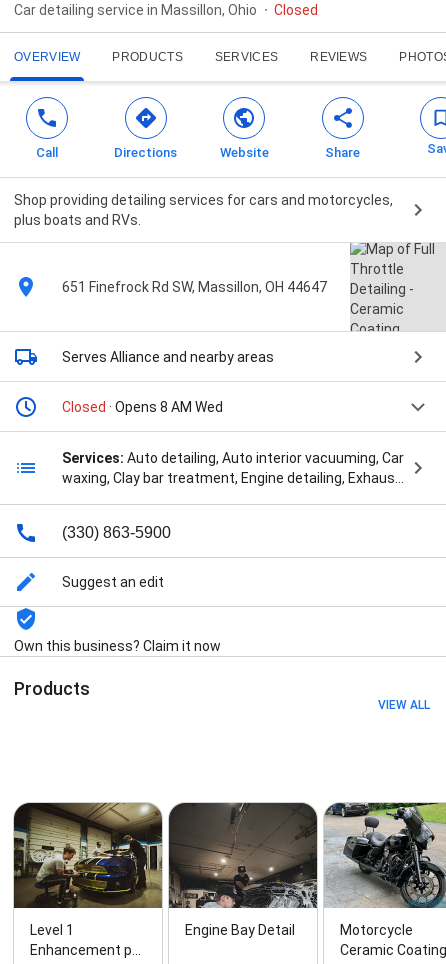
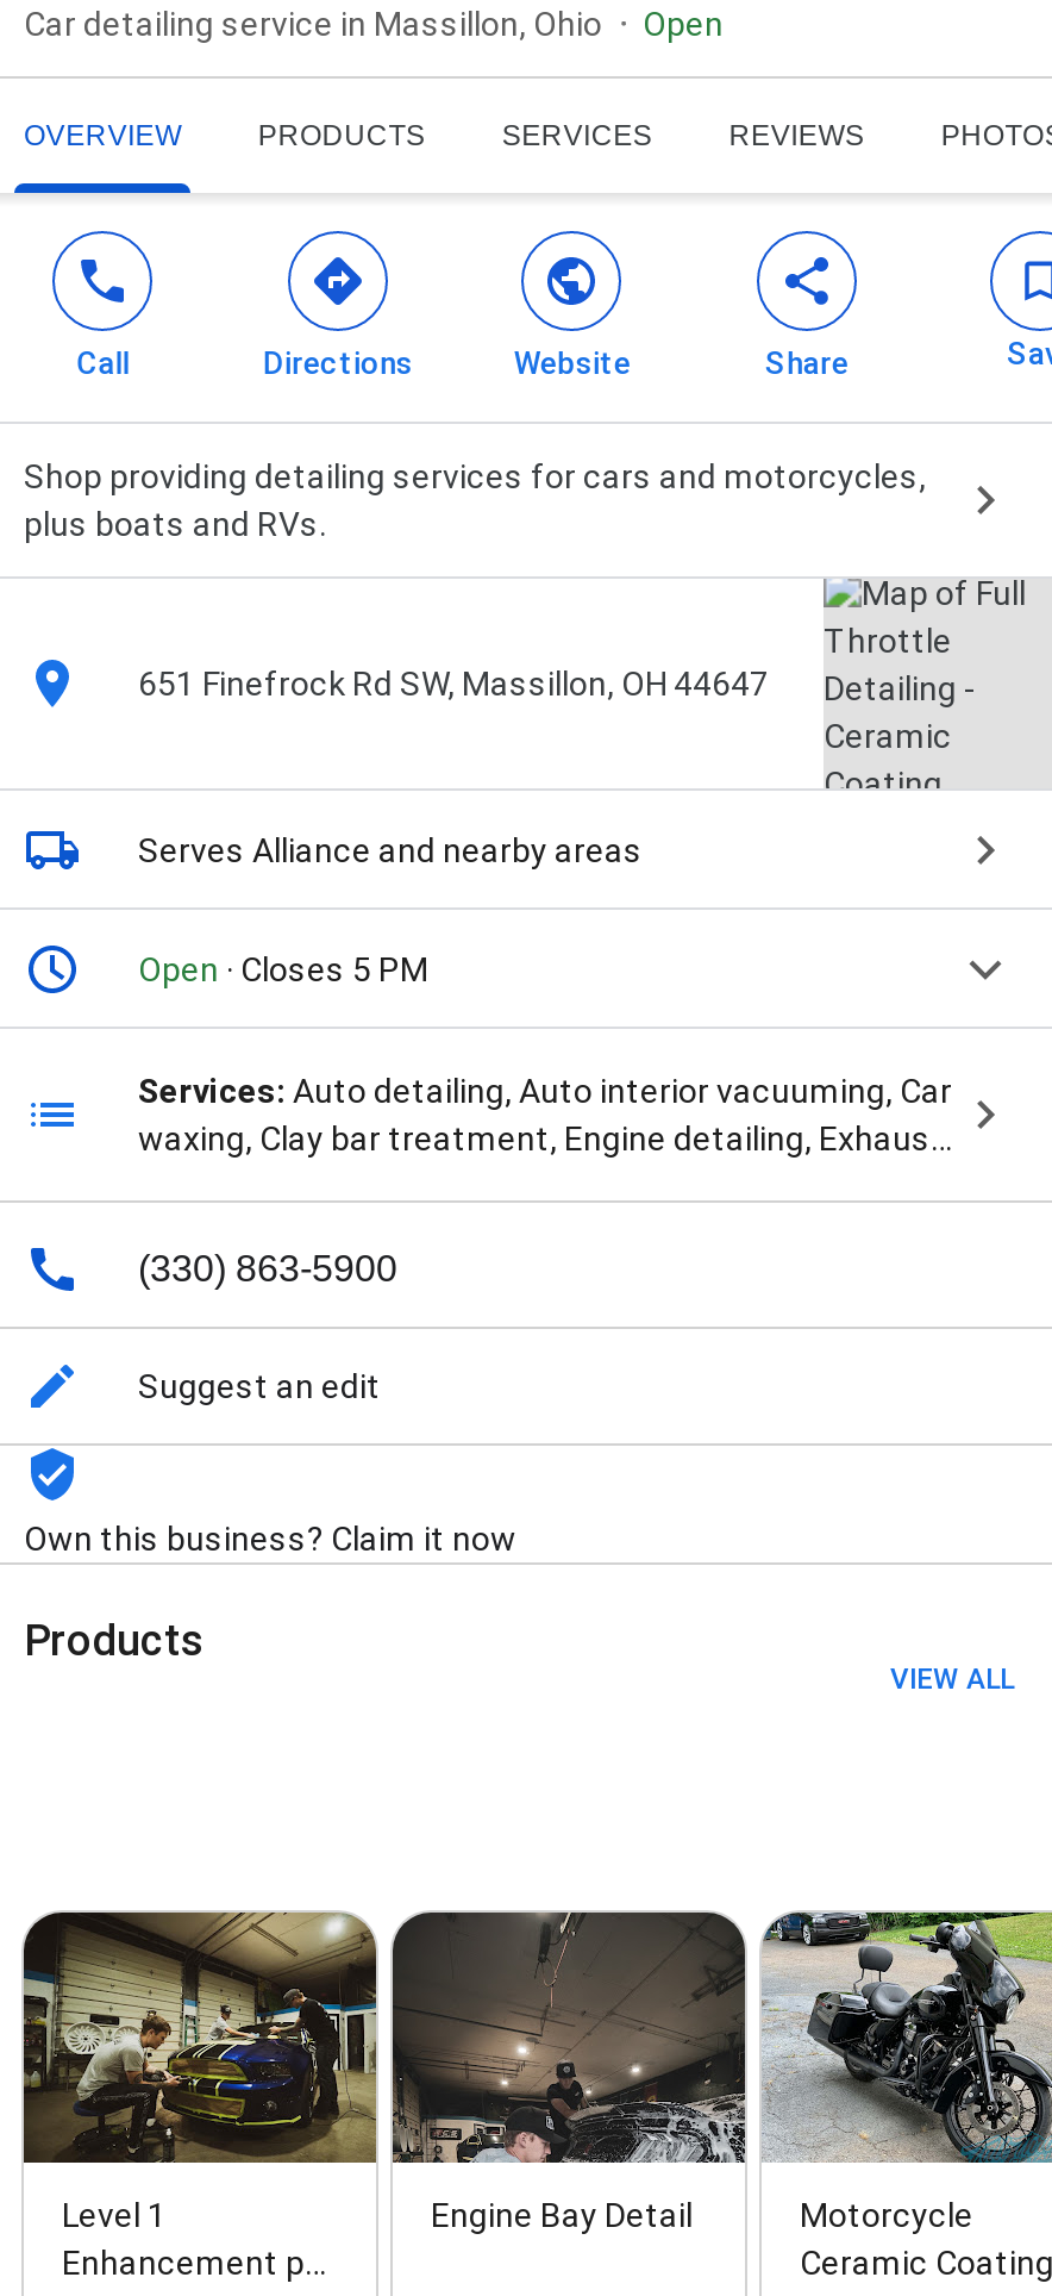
[274,2,318,18] Closed -> [643,5,724,43] Open
[62,399,223,415] Closed · Opens 8 AM Wed -> [138,951,428,989] Open · Closes 5 PM

